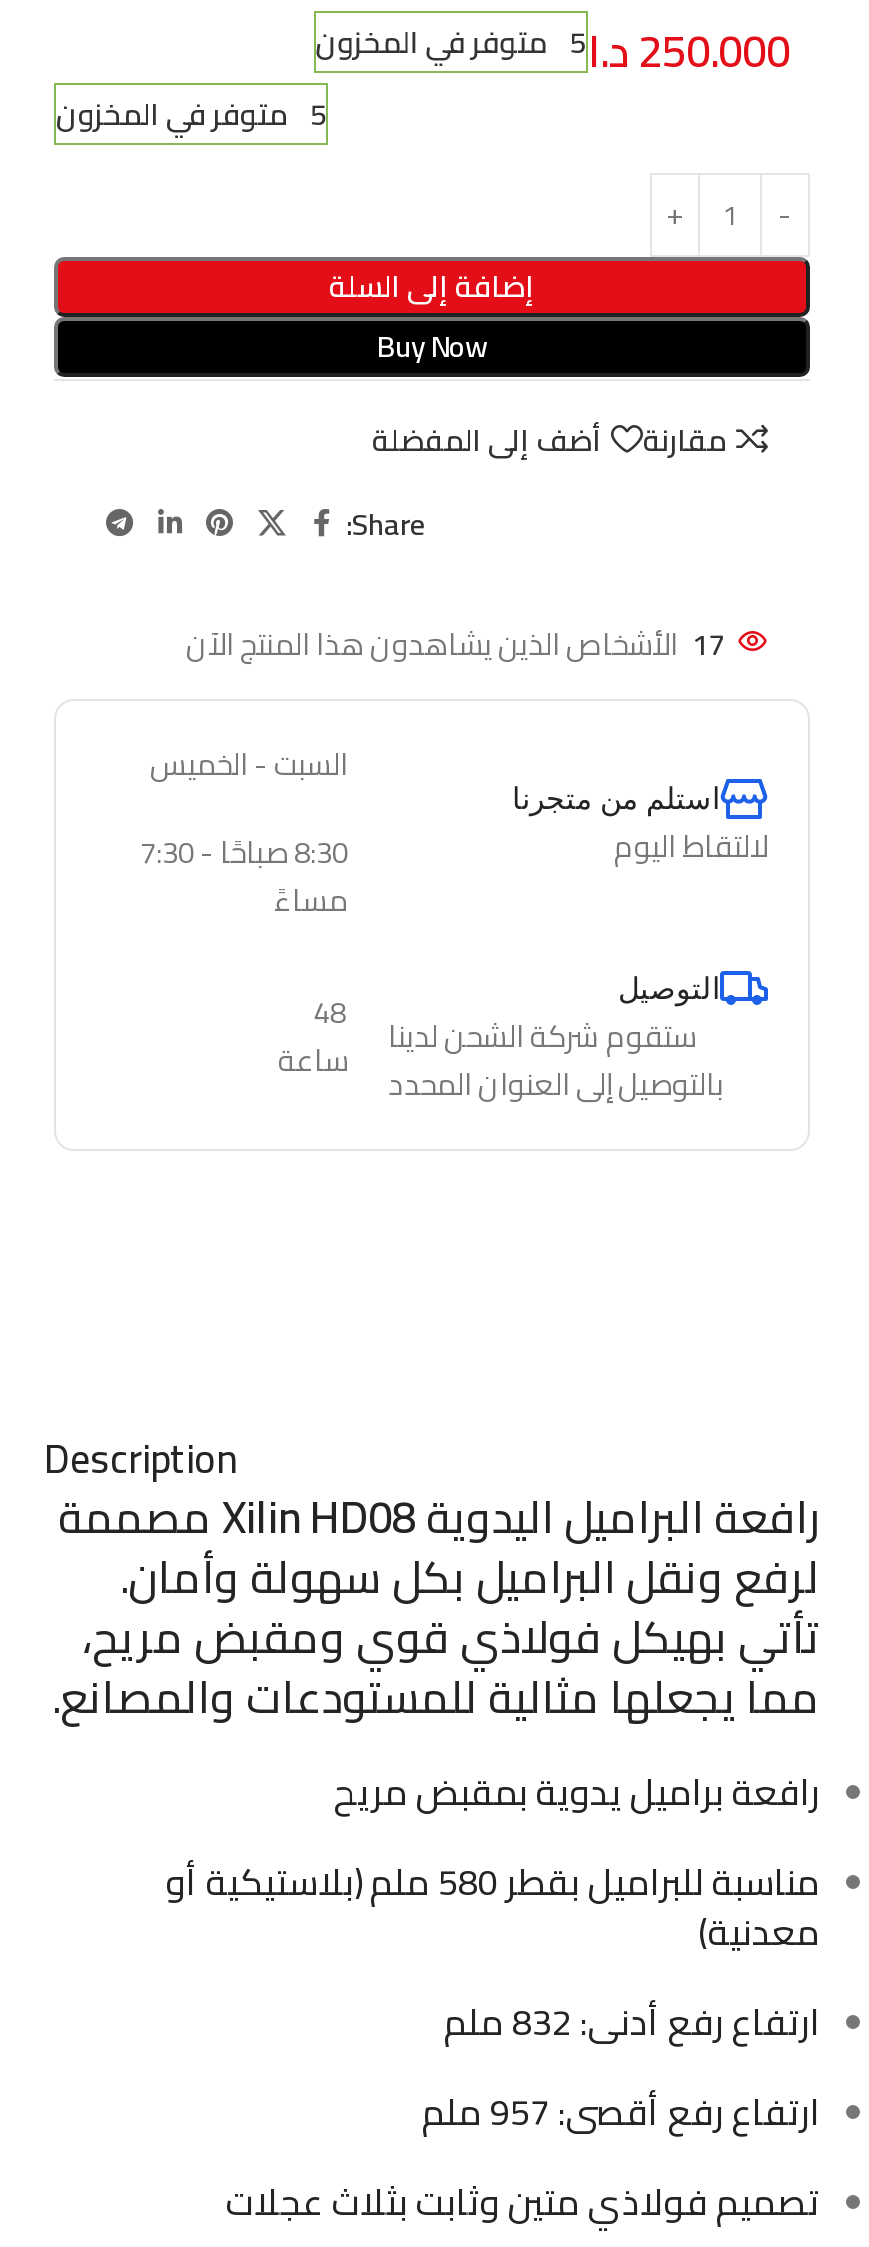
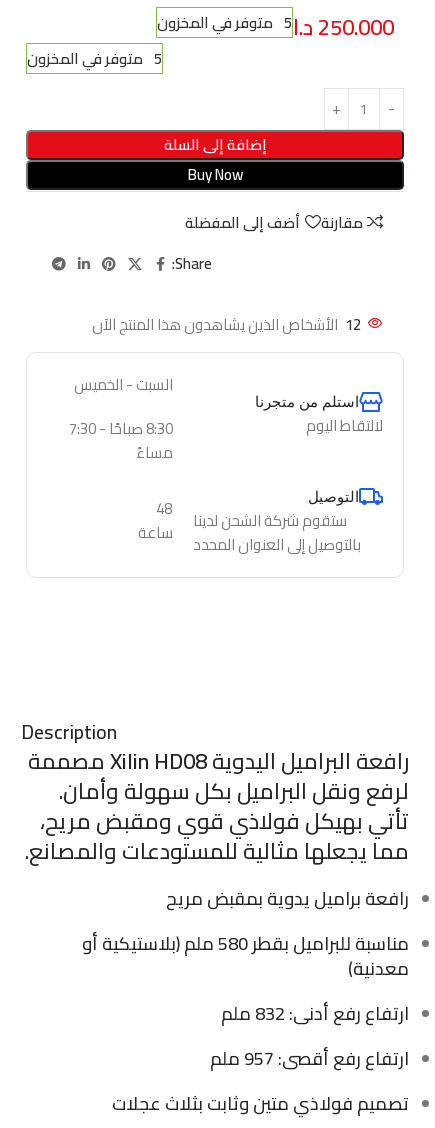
[186,616,724,674] 17 الأشخاص الذين يشاهدون هذا المنتج الآن -> [92,309,361,338] 12 الأشخاص الذين يشاهدون هذا المنتج الآن

